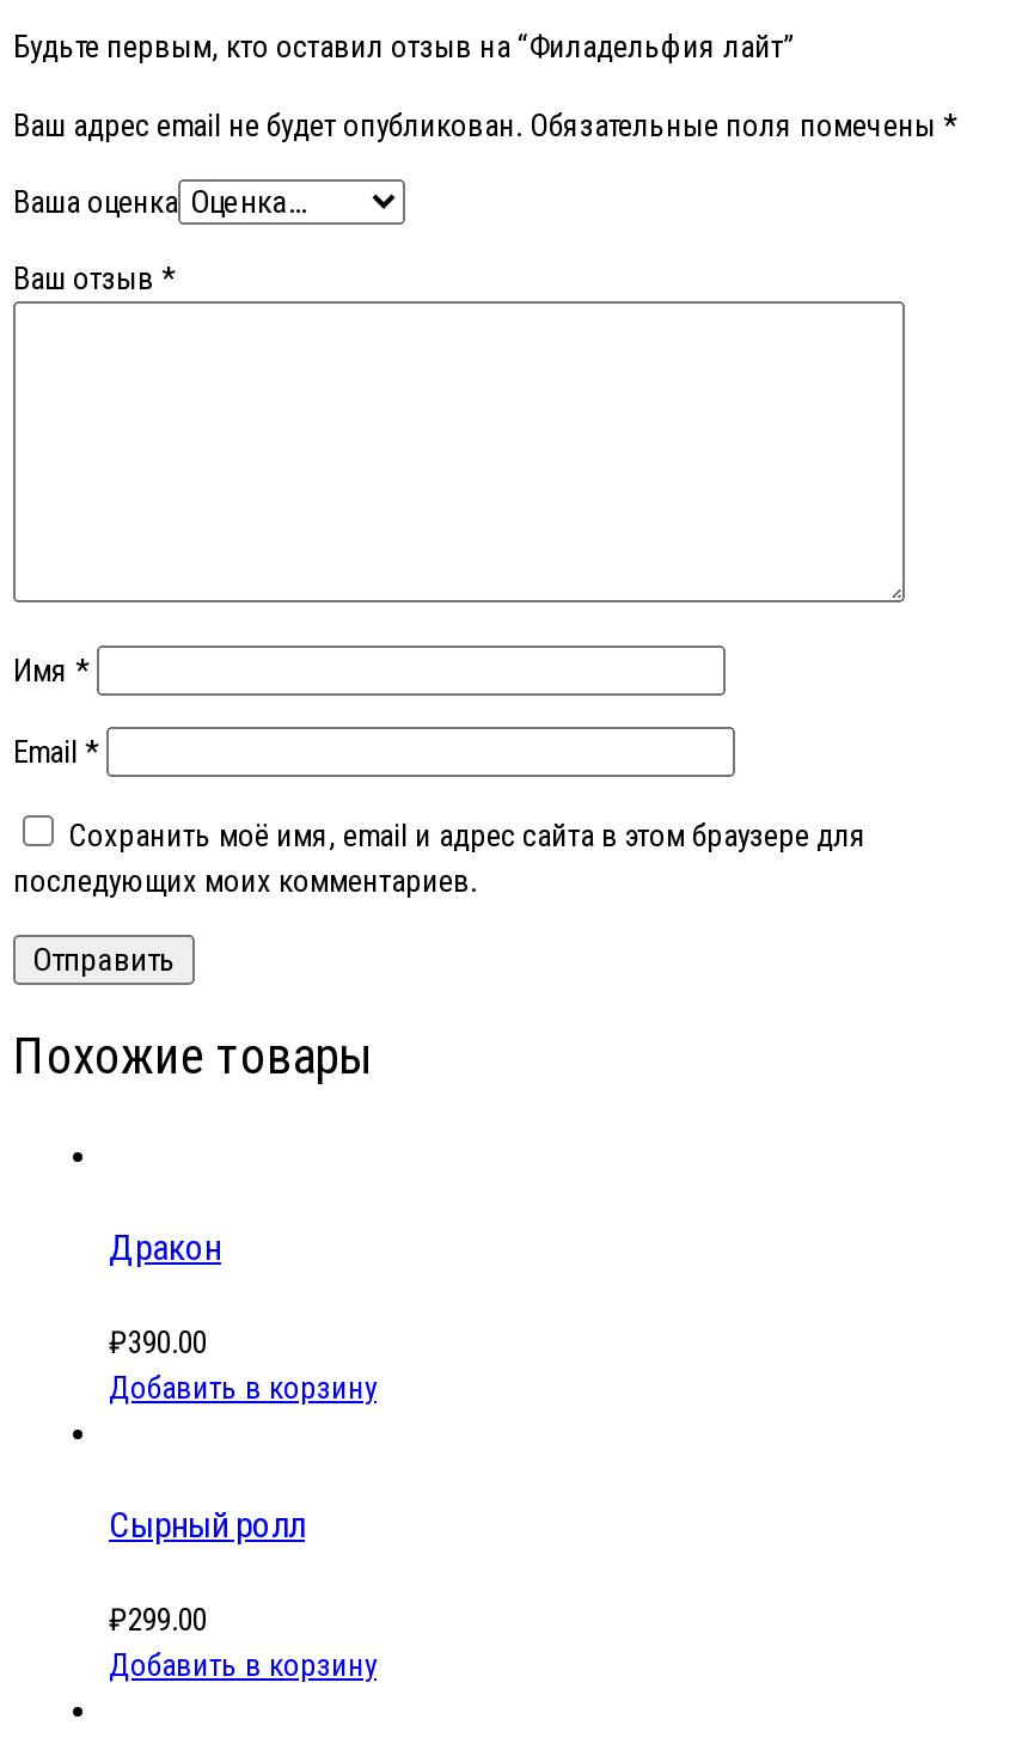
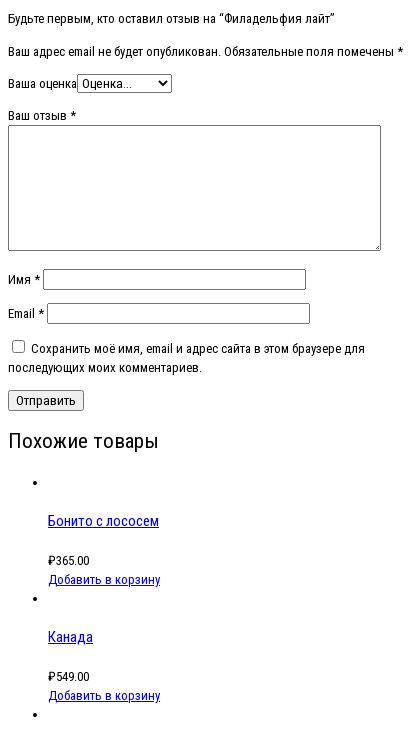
[109,1226,221,1269] Дракон -> [48,512,159,530] Бонито с лососем
[109,1324,207,1360] ₽390.00 -> [48,553,89,568] ₽365.00
[109,1503,305,1546] Сырный ролл -> [48,628,93,646] Канада
[109,1601,207,1636] ₽299.00 -> [48,668,89,683] ₽549.00

